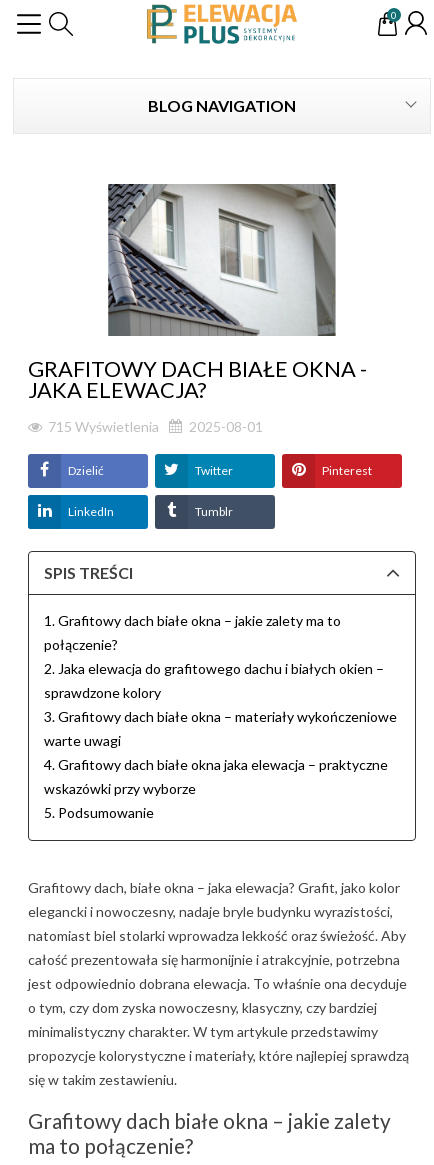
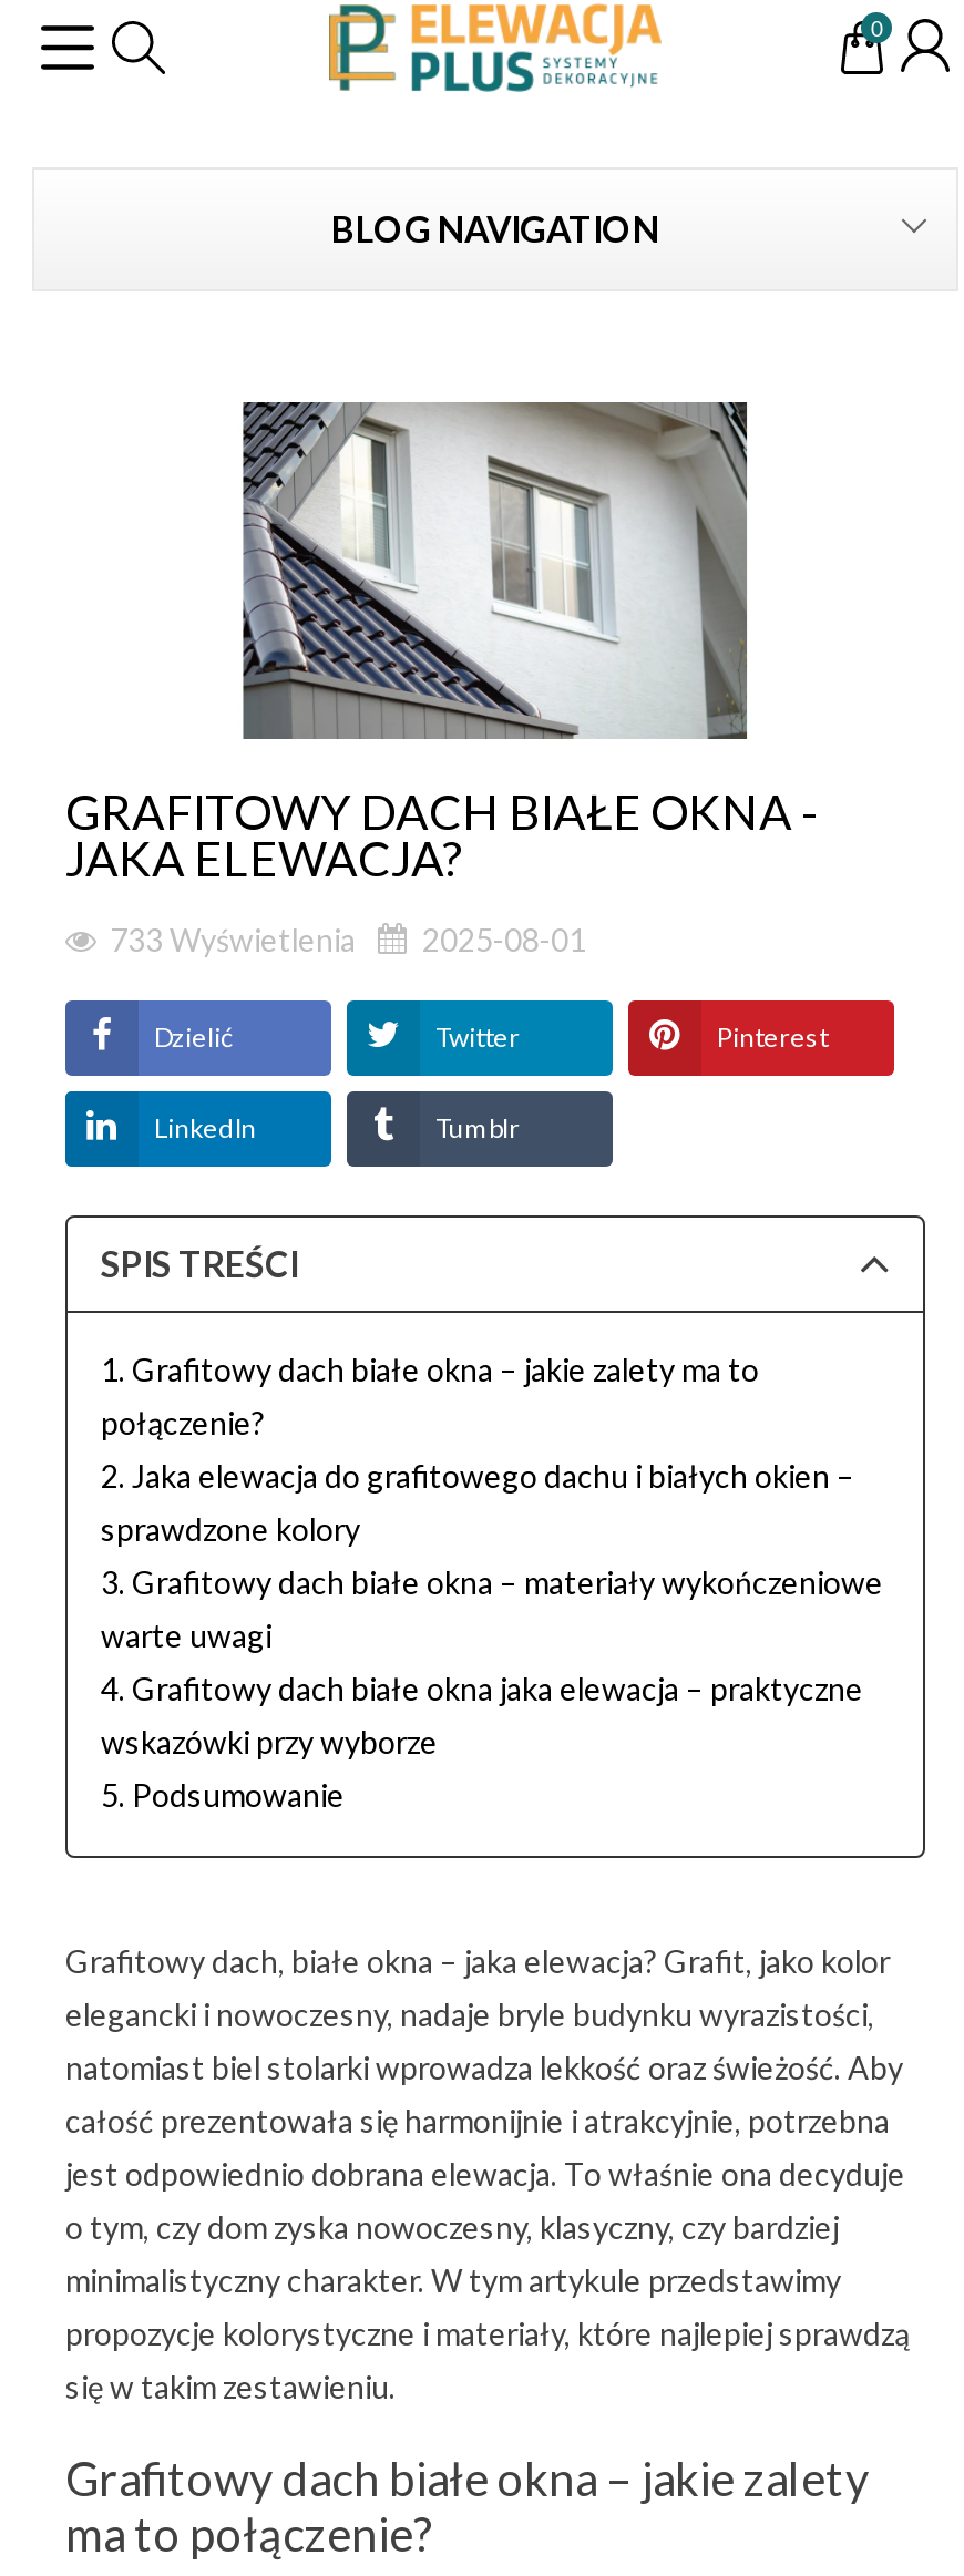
[45,418,159,435] 715 Wyświetlenia -> [103,920,356,958] 733 Wyświetlenia

